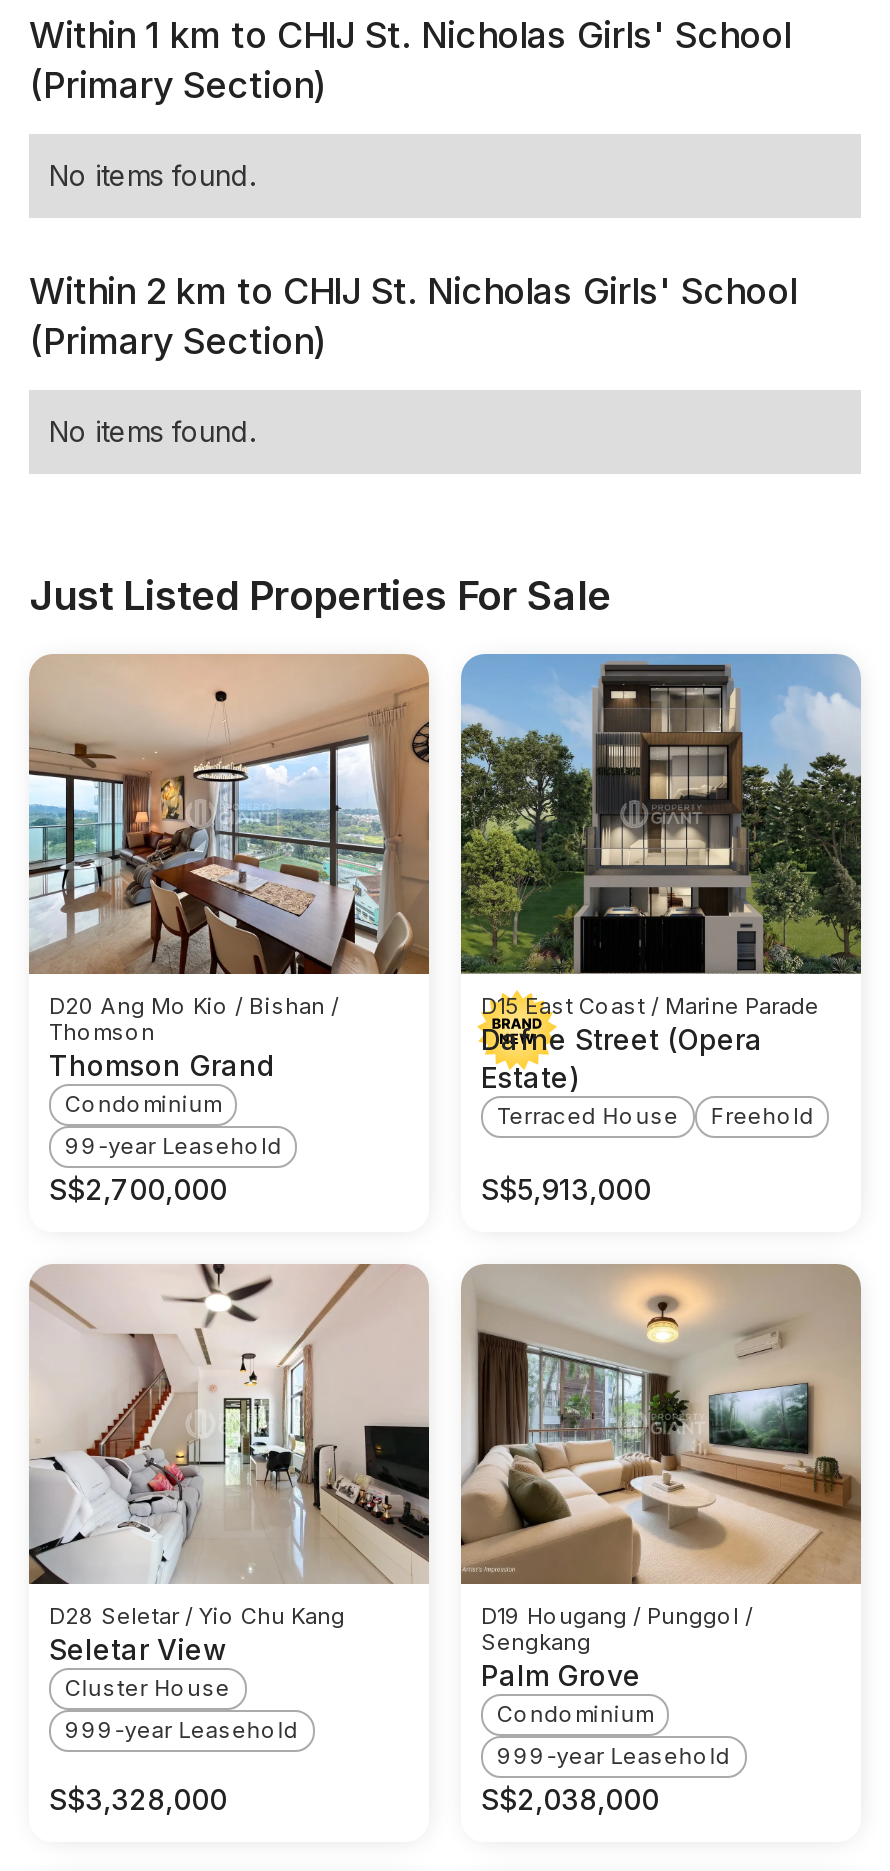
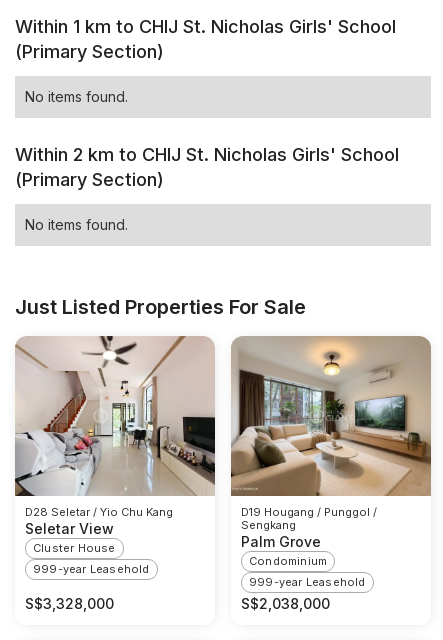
[27,654,431,1206] [image] | D20 Ang Mo Kio / Bishan / | Thomson | Thomson Grand | Condominium | 99-year Leasehold | S$2,700,000 -> none
[459,654,863,1206] [image] | D15 East Coast / Marine Parade | Dafne Street (Opera | Estate) | Terraced House | Freehold | S$5,913,000 -> none

